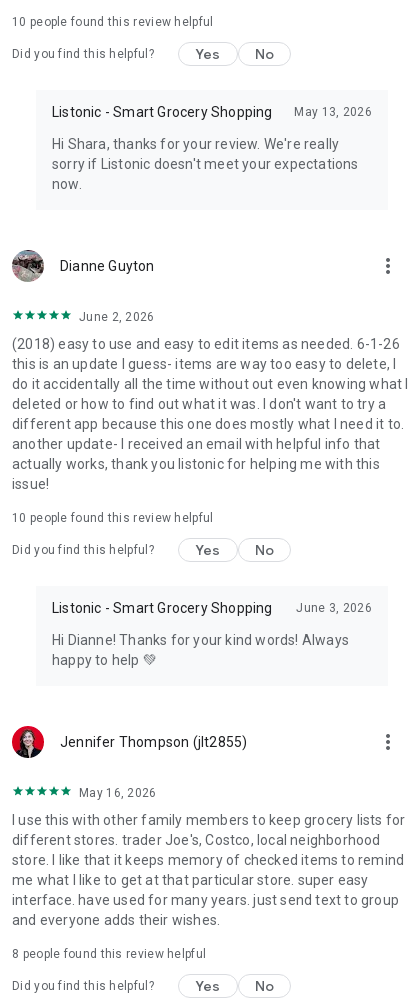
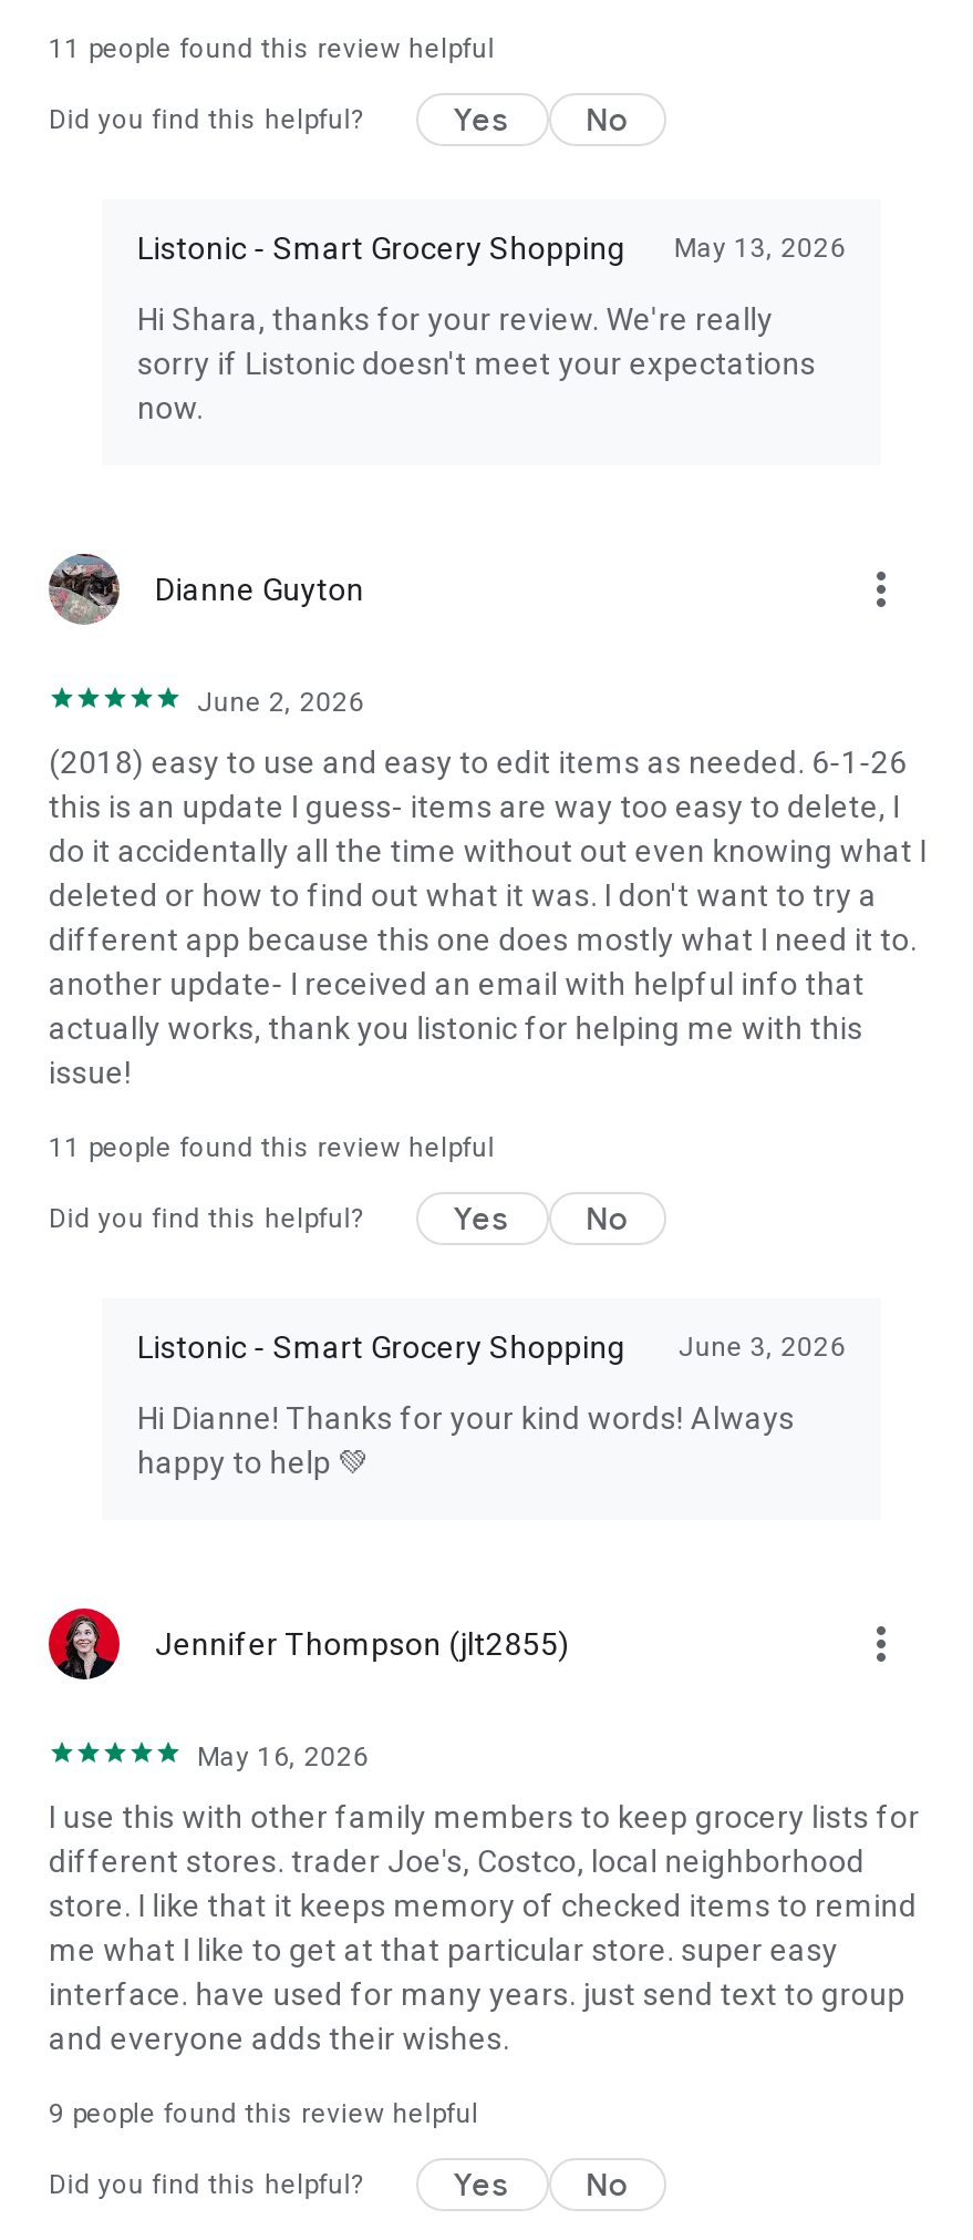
[12,15,213,29] 10 people found this review helpful -> [49,33,495,64] 11 people found this review helpful
[12,511,213,525] 10 people found this review helpful -> [49,1132,495,1163] 11 people found this review helpful
[12,947,206,961] 8 people found this review helpful -> [49,2098,479,2129] 9 people found this review helpful

